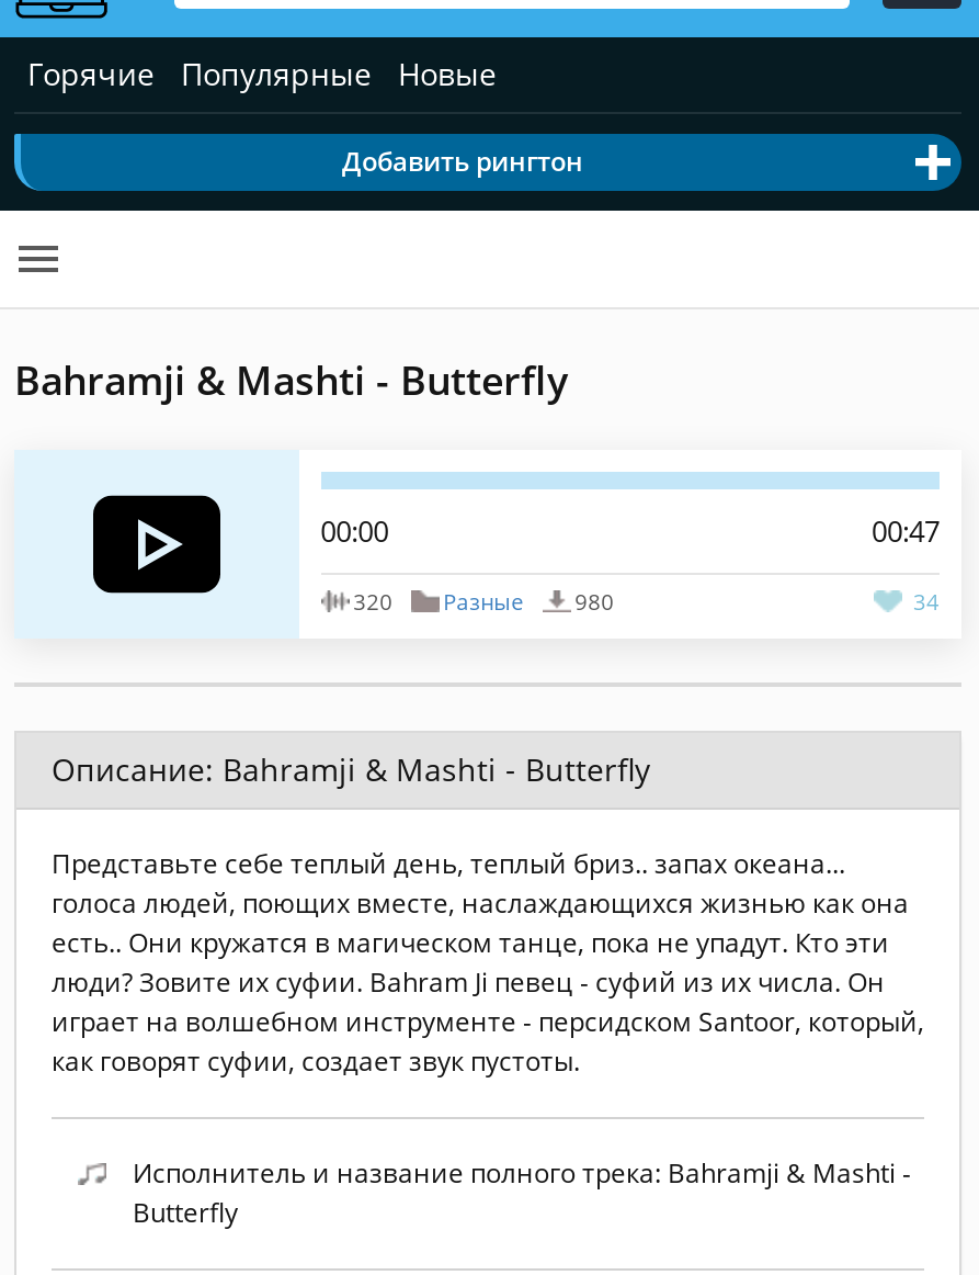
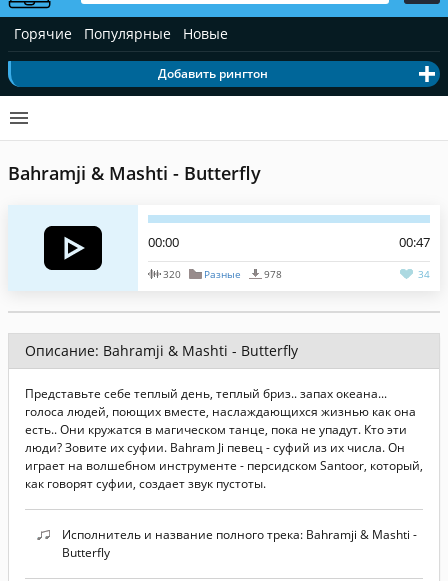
[353,586,614,617] 320 Разные 980 -> [163,267,282,281] 320 Разные 978

